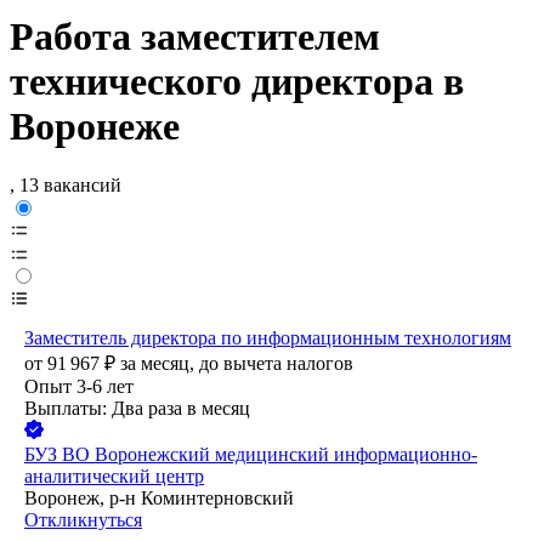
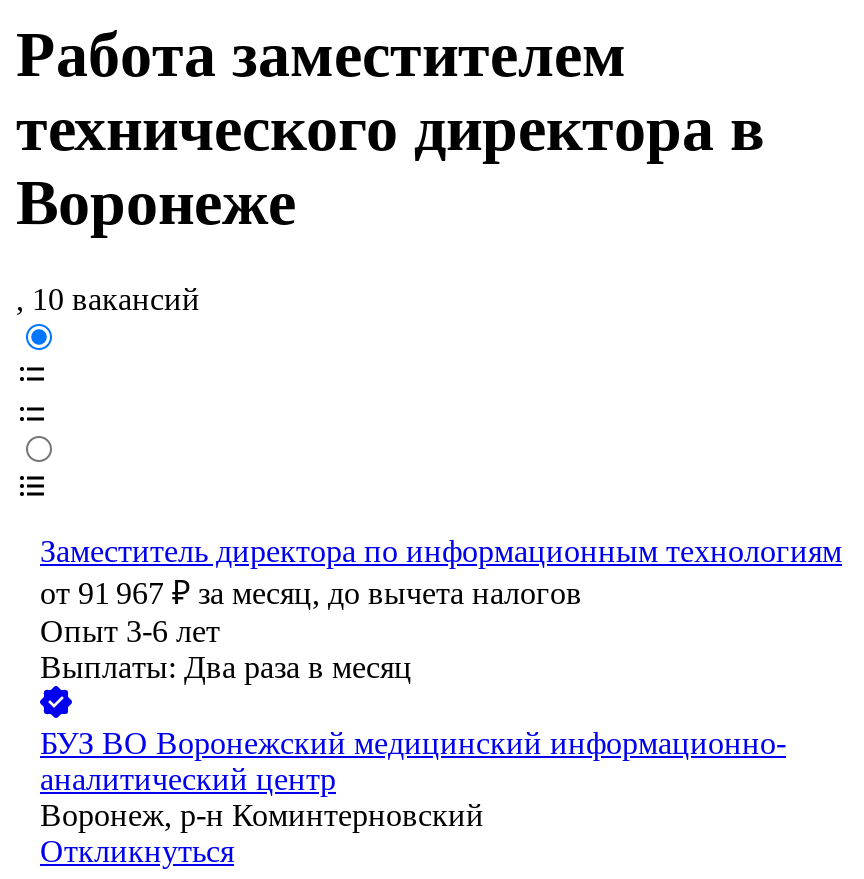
[10,175,121,196] , 13 вакансий -> [16,283,200,317] , 10 вакансий

